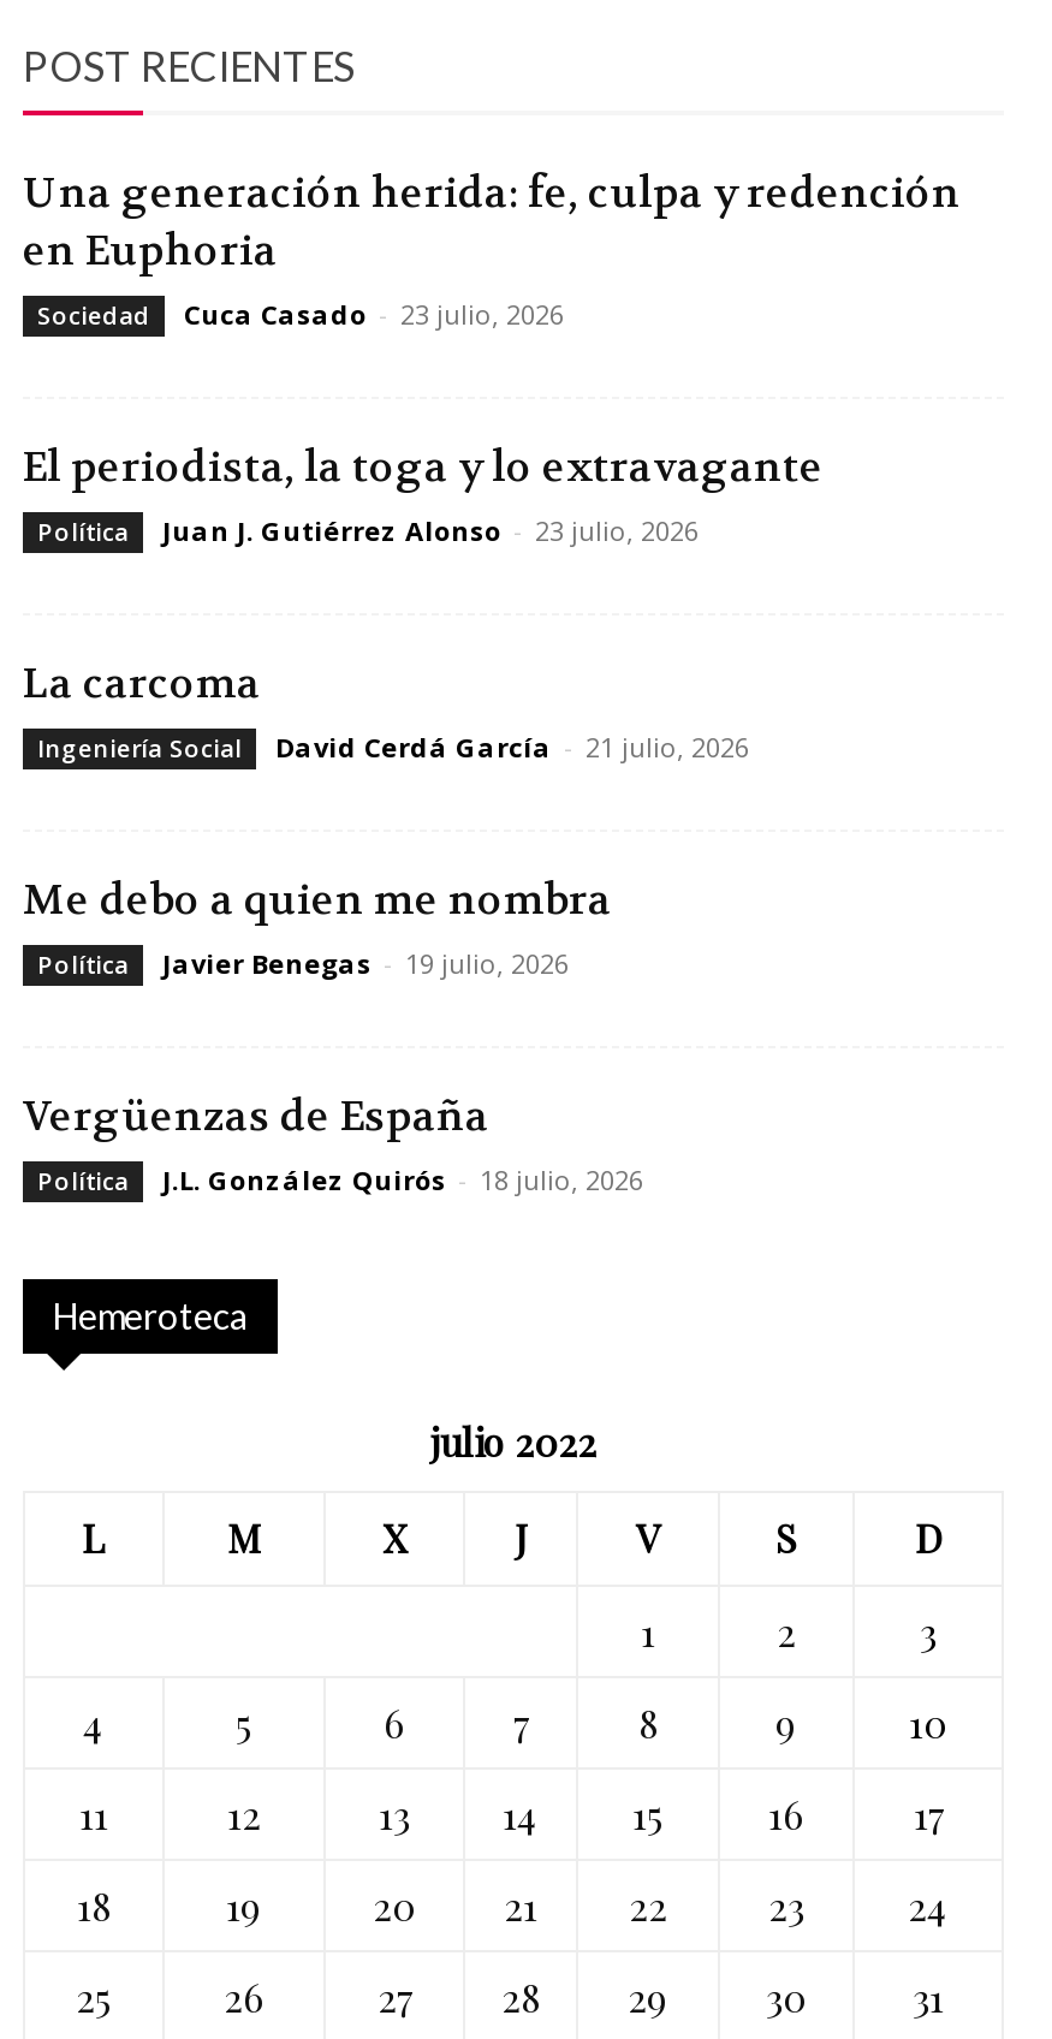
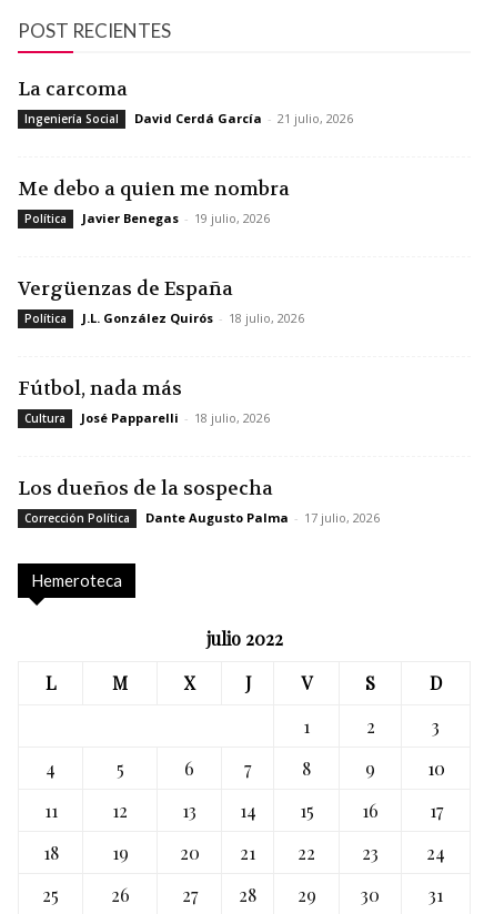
[23,167,961,549] Una generación herida: fe, culpa y redención | en Euphoria | Sociedad | Cuca Casado - 23 julio, 2026 | El periodista, la toga y lo extravagante | Política | Juan J. Gutiérrez Alonso - 23 julio, 2026 -> none
moved [23,658,749,1199] -> [18,77,353,327]: La carcoma | Ingeniería Social | David Cerdá García - 21 julio, 2026 | ... | Política | J.L. González Quirós - 18 julio, 2026
none -> [18,377,380,526] Fútbol, nada más | Cultura | José Papparelli - 18 julio, 2026 | Los dueños de la sospecha | Corrección Política | Dante Augusto Palma - 17 julio, 2026

